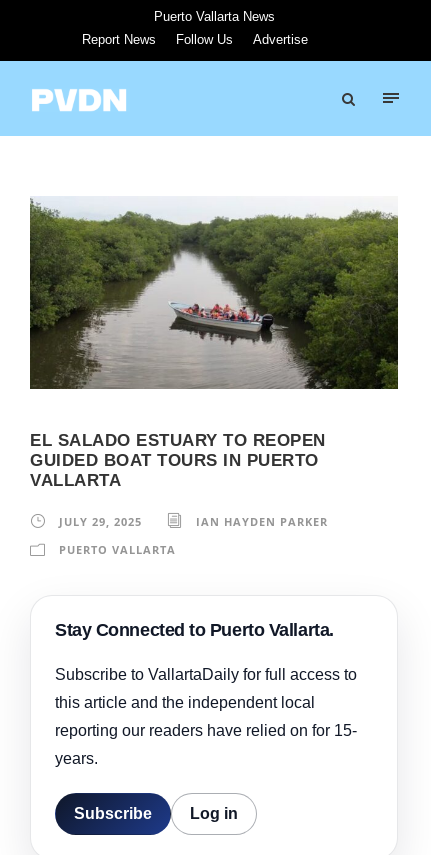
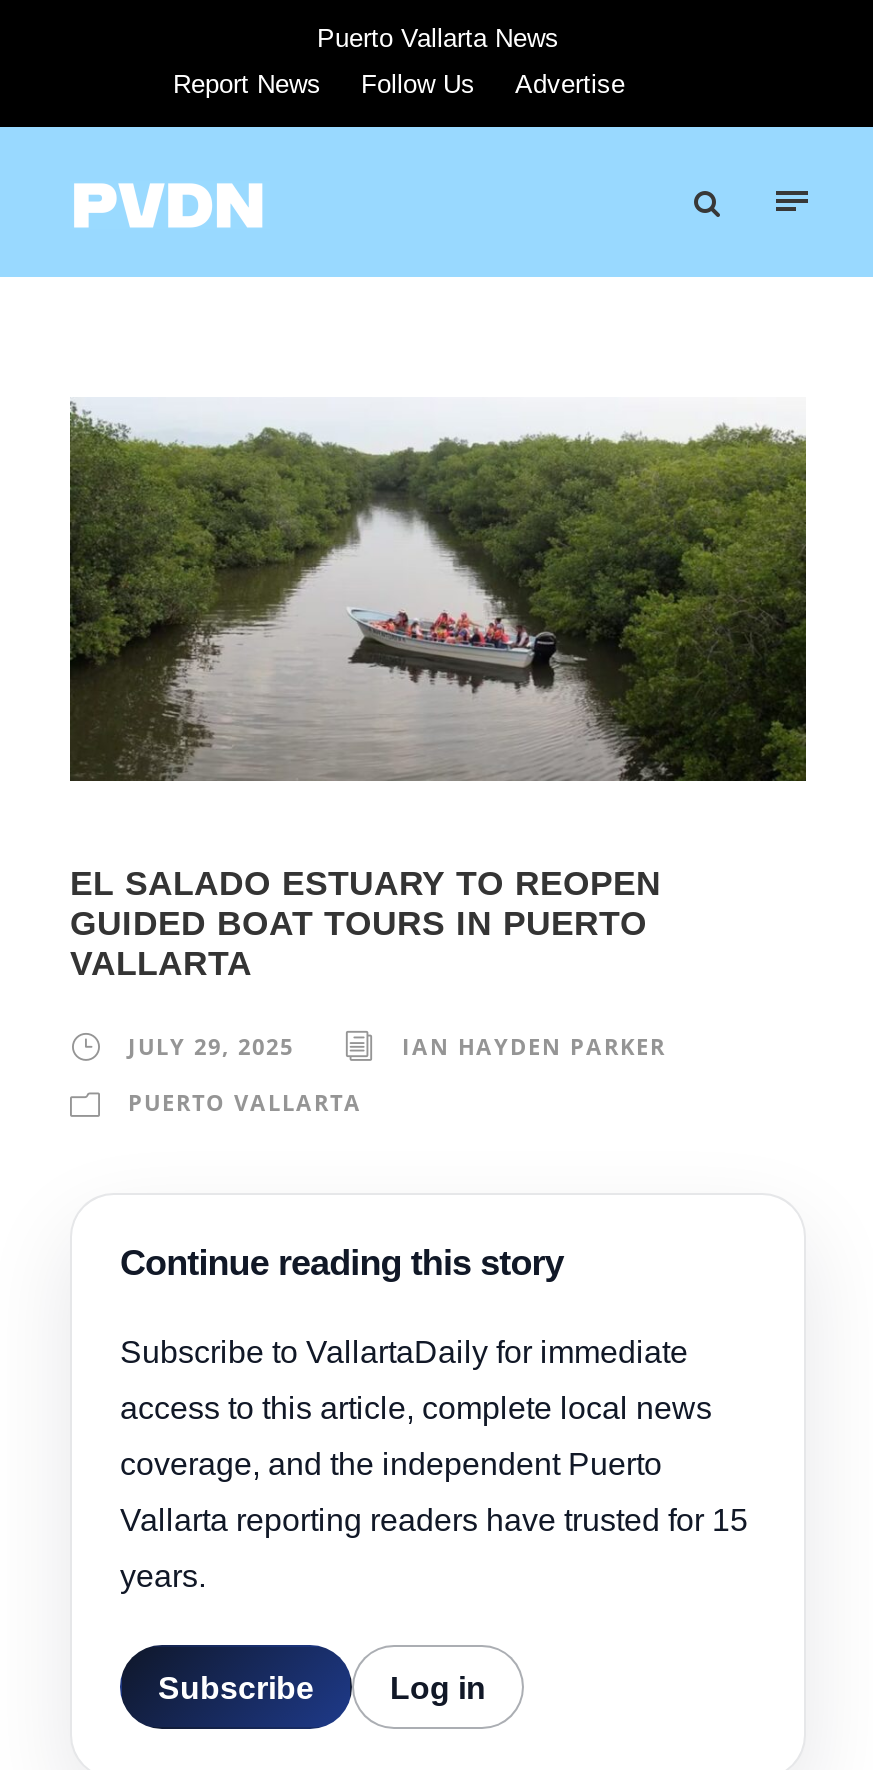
[55,620,357,739] Stay Connected to Puerto Vallarta. | Subscribe to VallartaDaily for full access to | this article and the independent local | reporting our readers have relied on for 15- -> [120,1244,748,1538] Continue reading this story | Subscribe to VallartaDaily for immediate | access to this article, complete local news | coverage, and the independent Puerto | Vallarta reporting readers have trusted for 15

